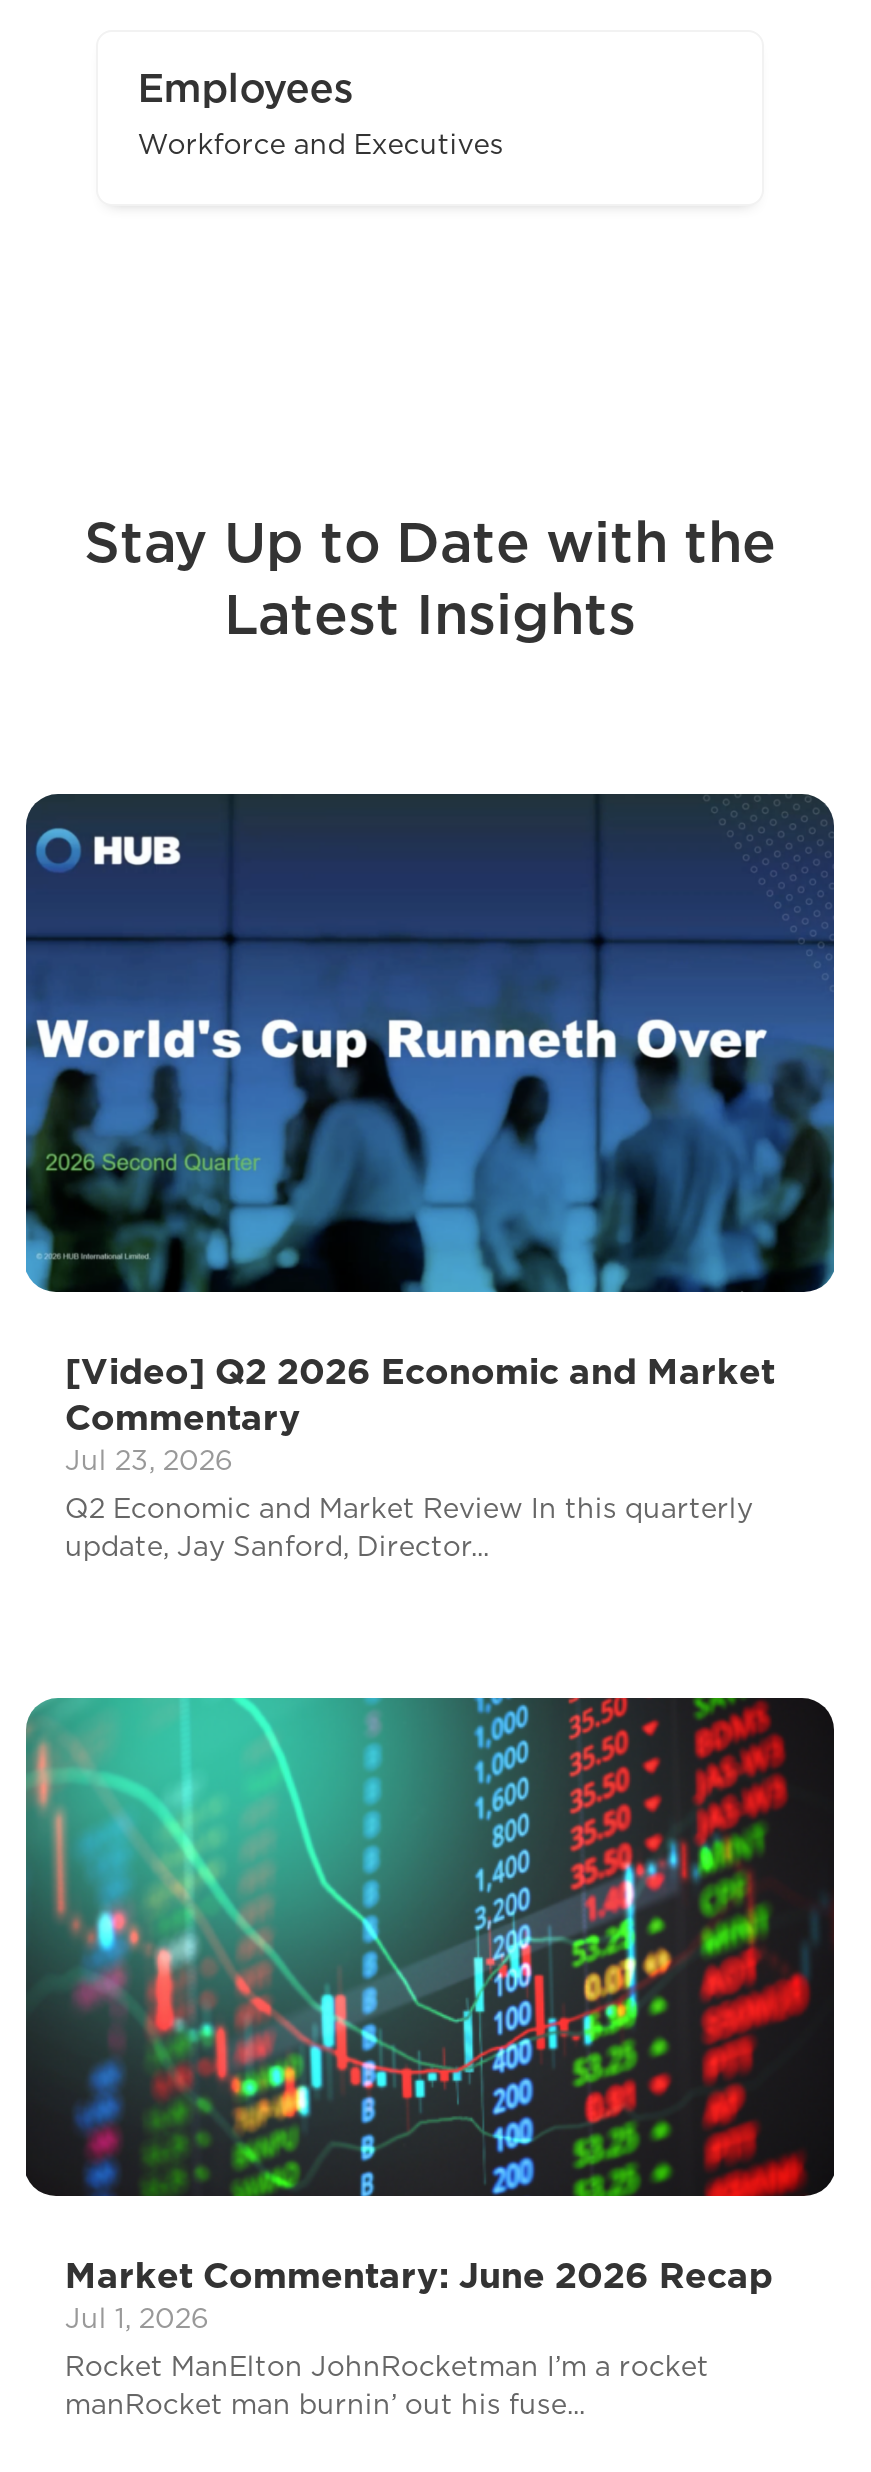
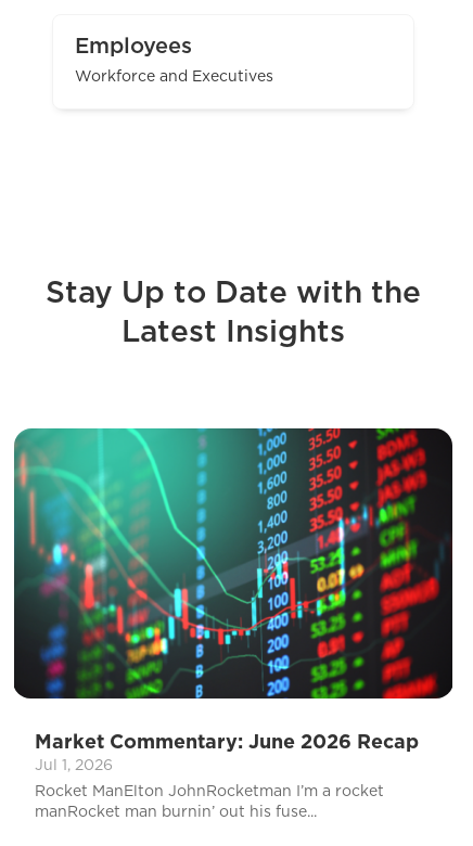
[24,792,836,1562] [image] | [Video] Q2 2026 Economic and Market | Commentary | Jul 23, 2026 | Q2 Economic and Market Review In this quarterly | update, Jay Sanford, Director... -> none

